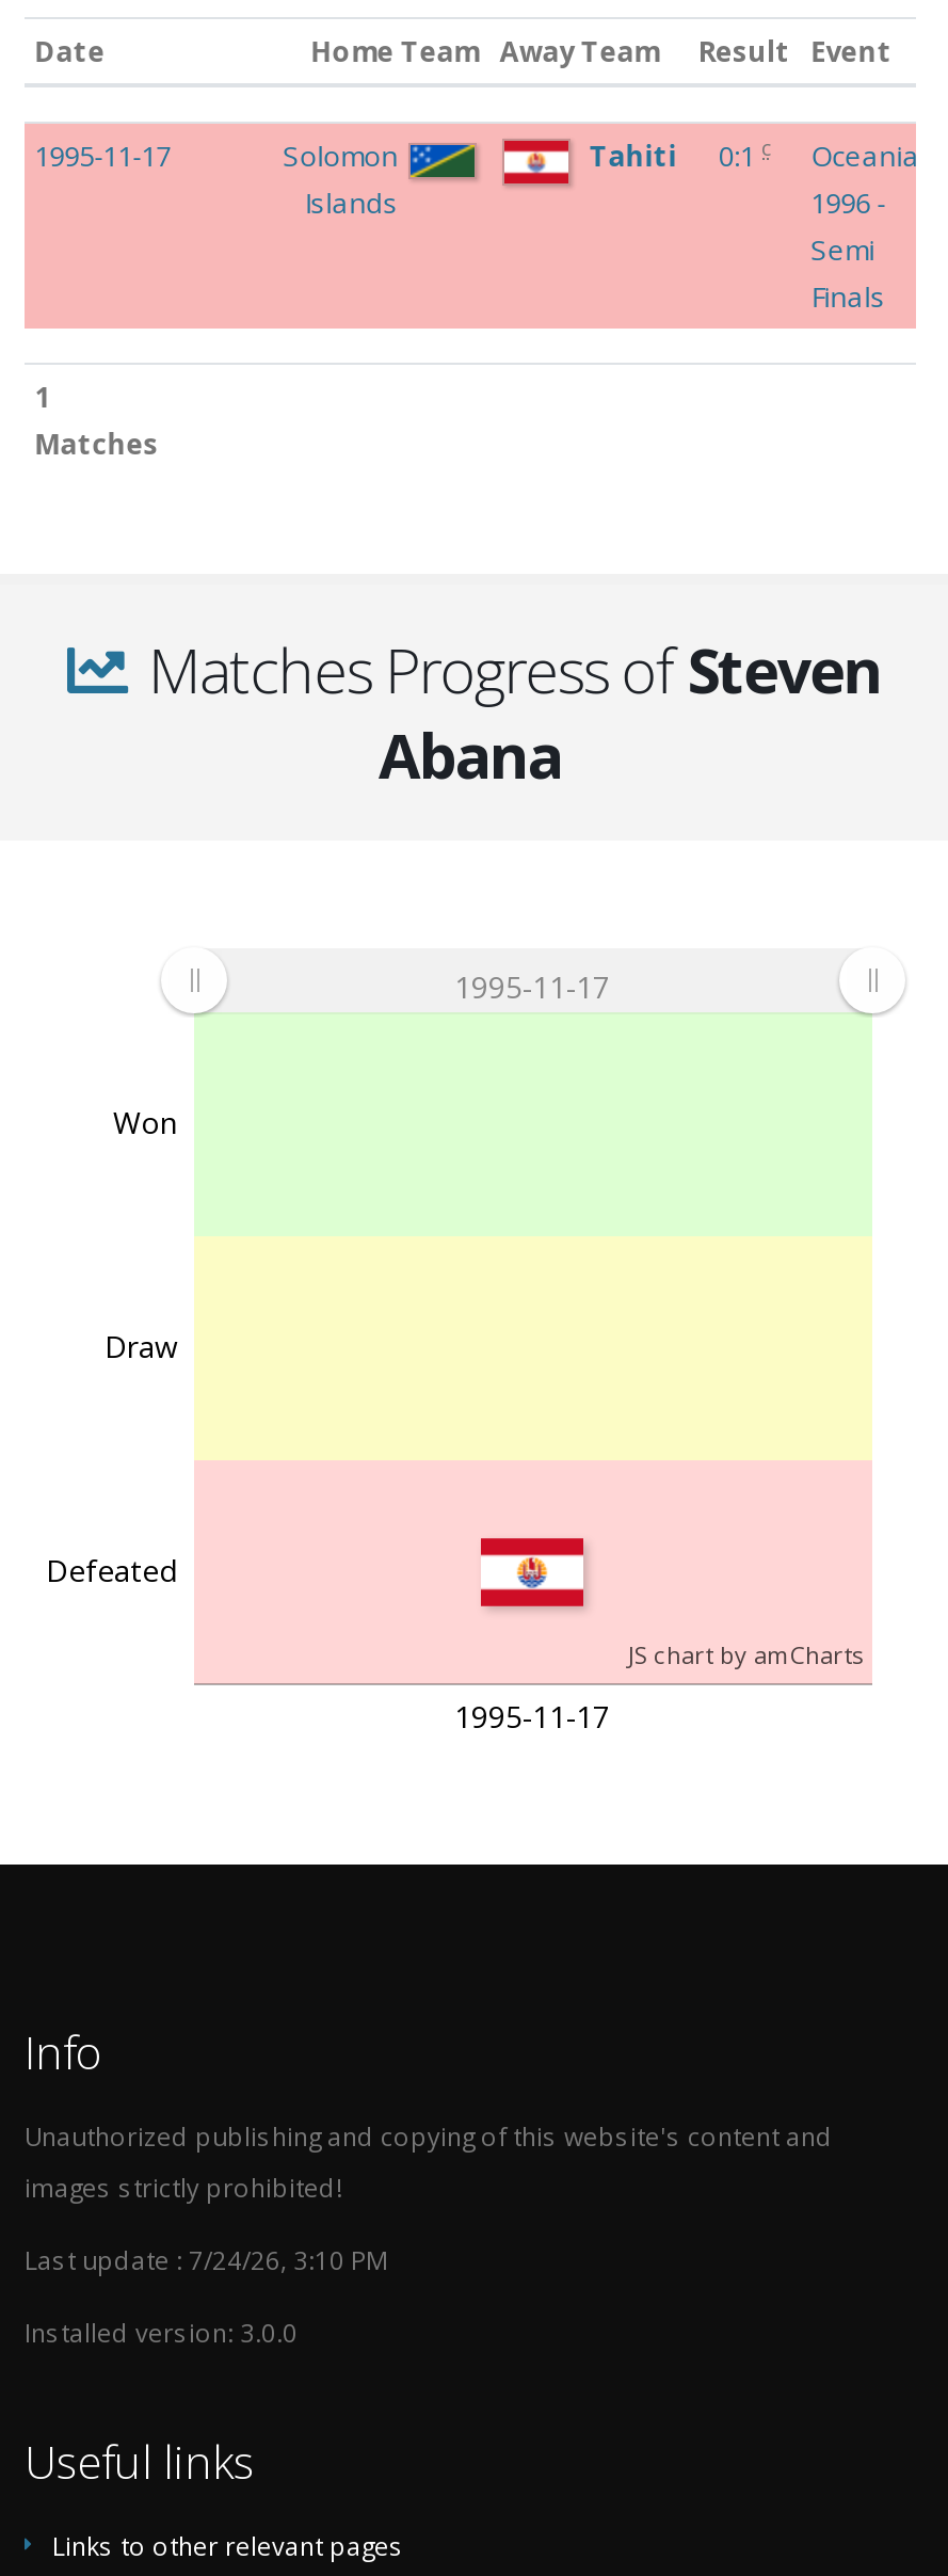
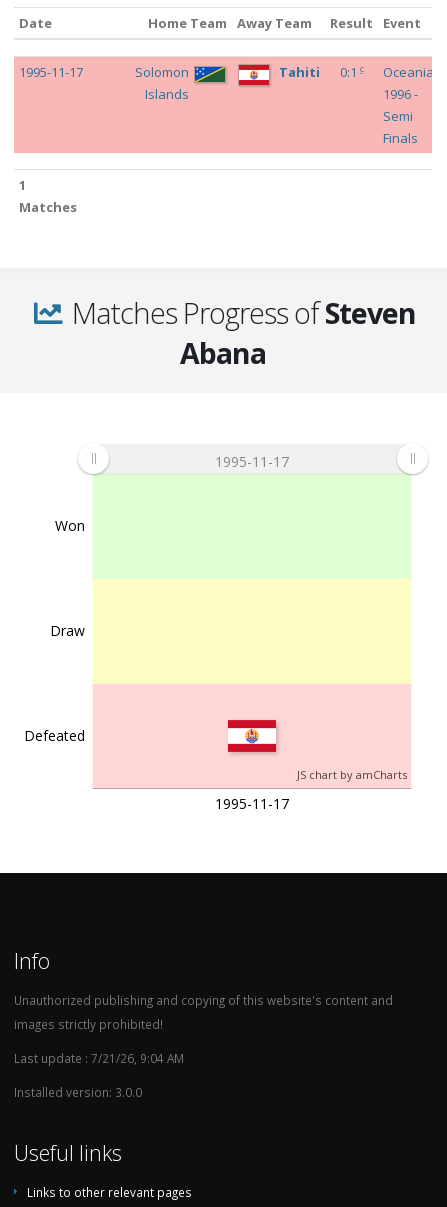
[25,2242,387,2276] Last update : 7/24/26, 3:10 PM -> [14,1050,184,1066] Last update : 7/21/26, 9:04 AM

